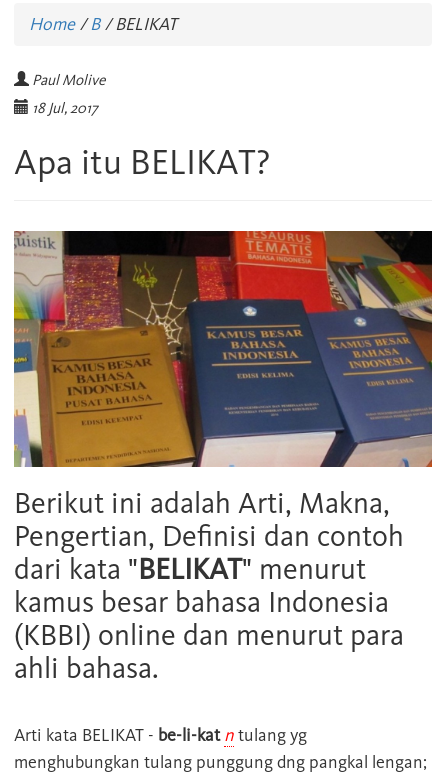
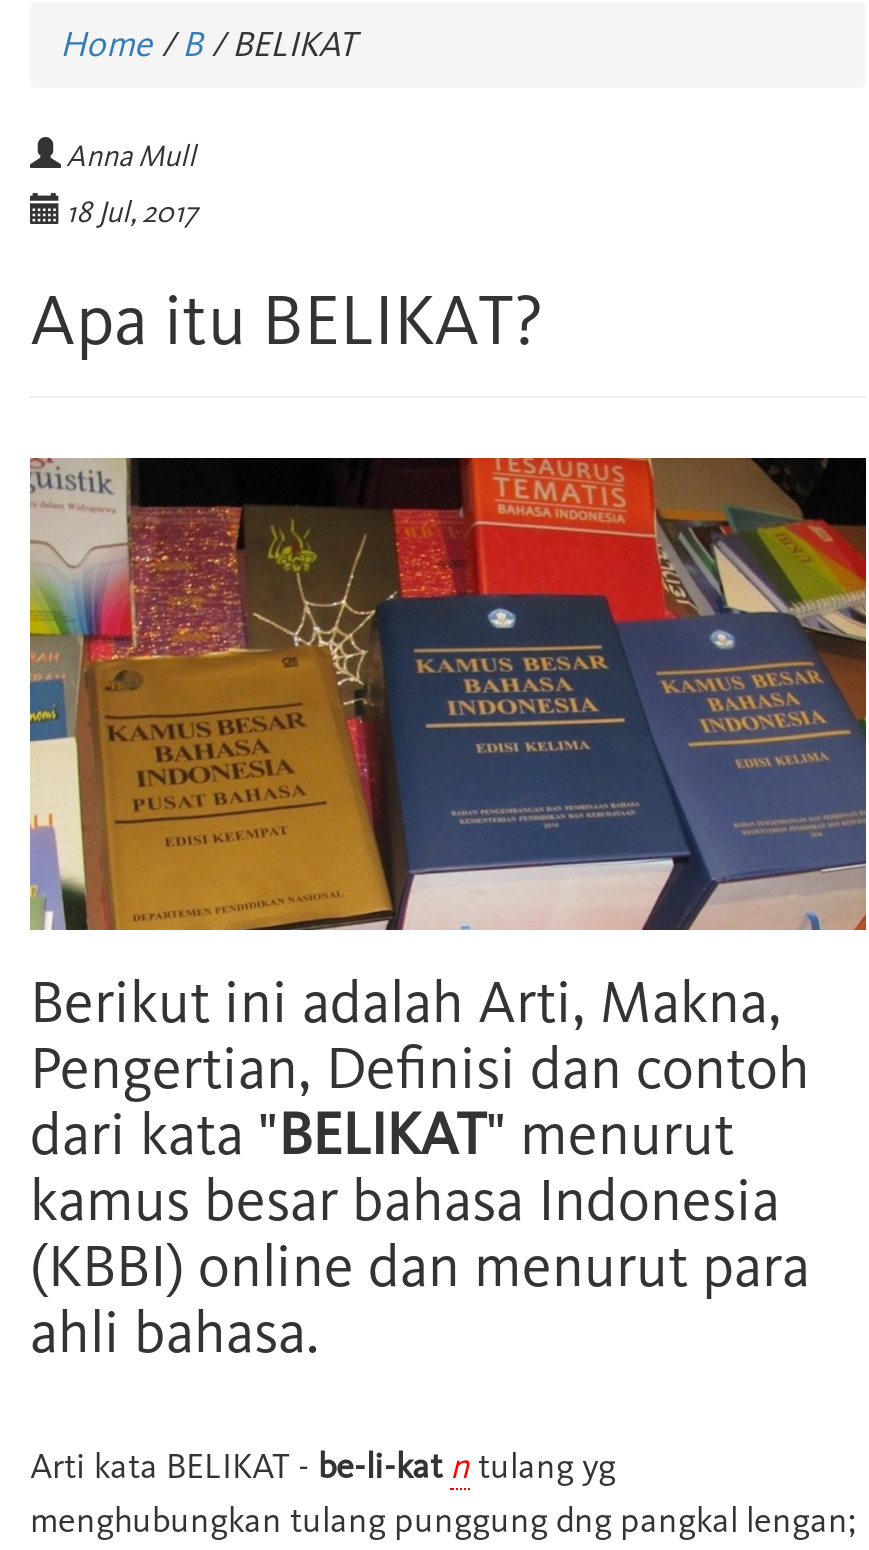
[32,71,105,89] Paul Molive -> [66,138,196,174] Anna Mull

